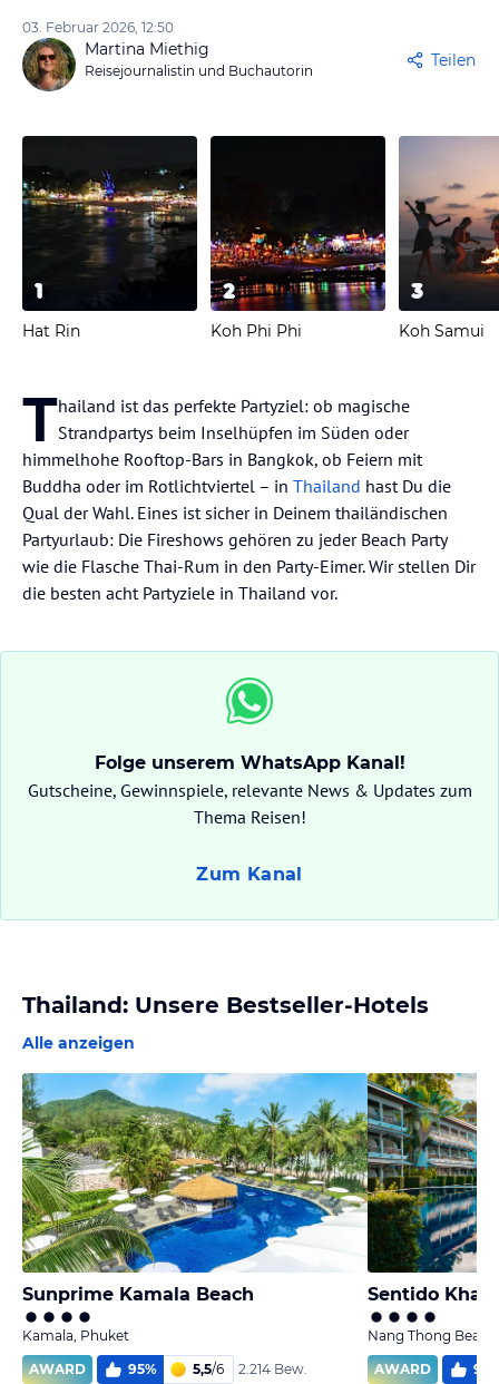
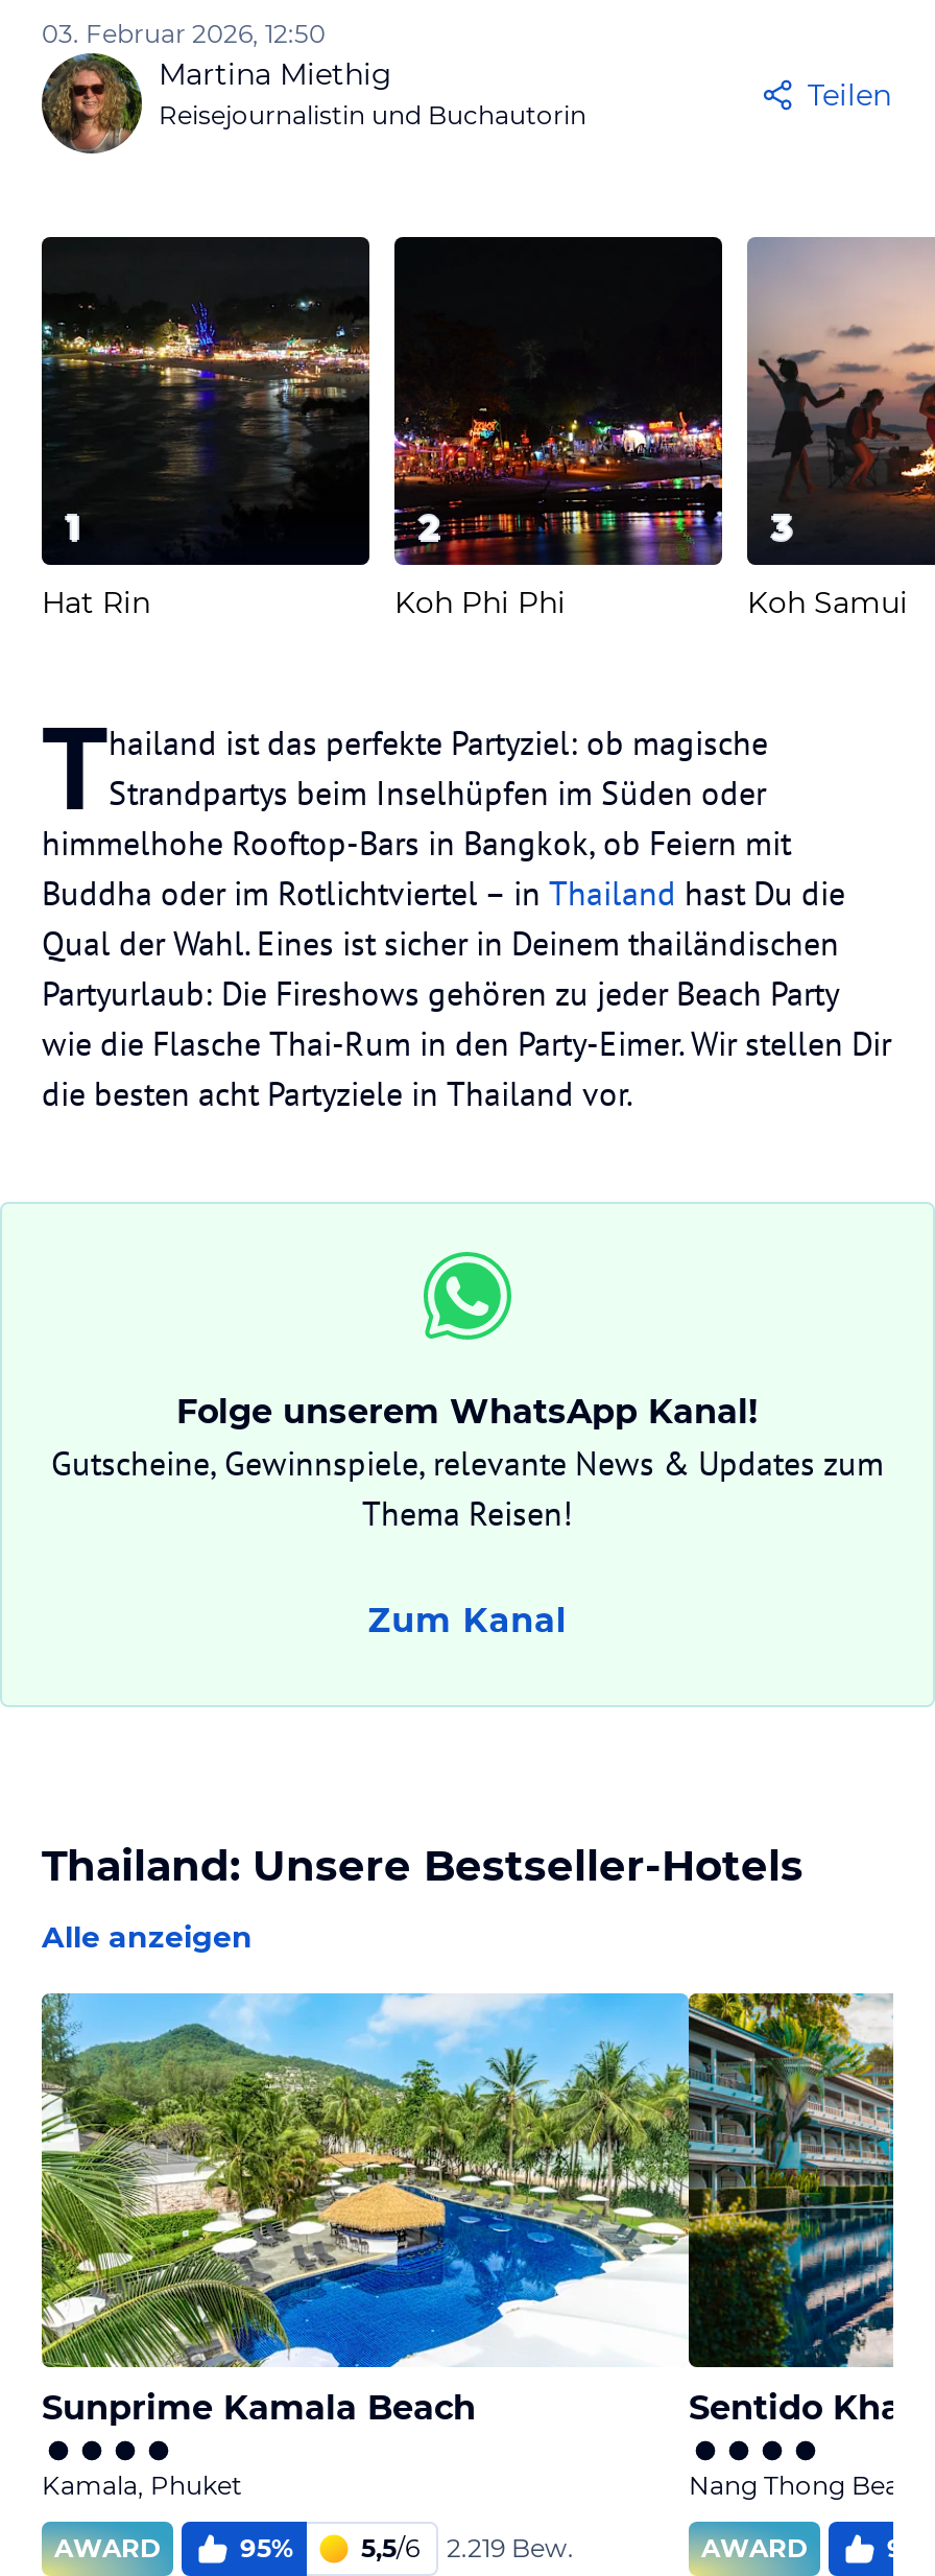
[193,1360,307,1378] 5,5/6 2.214 Bew. -> [361,2532,574,2564] 5,5/6 2.219 Bew.

